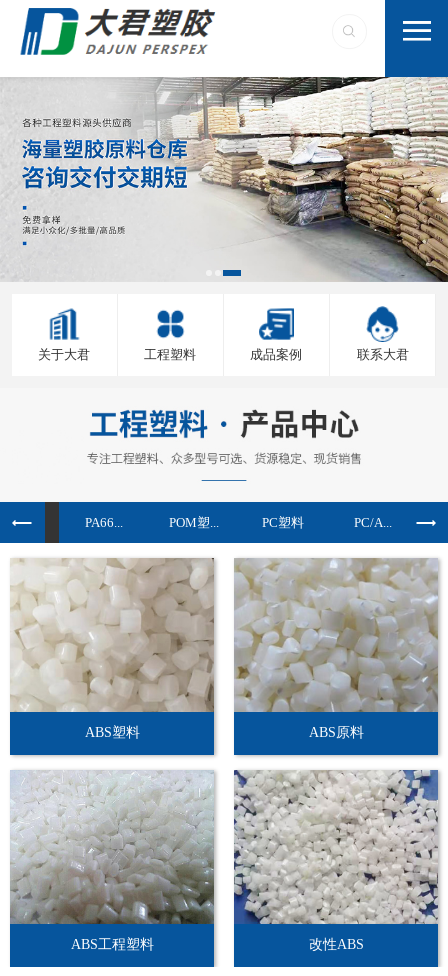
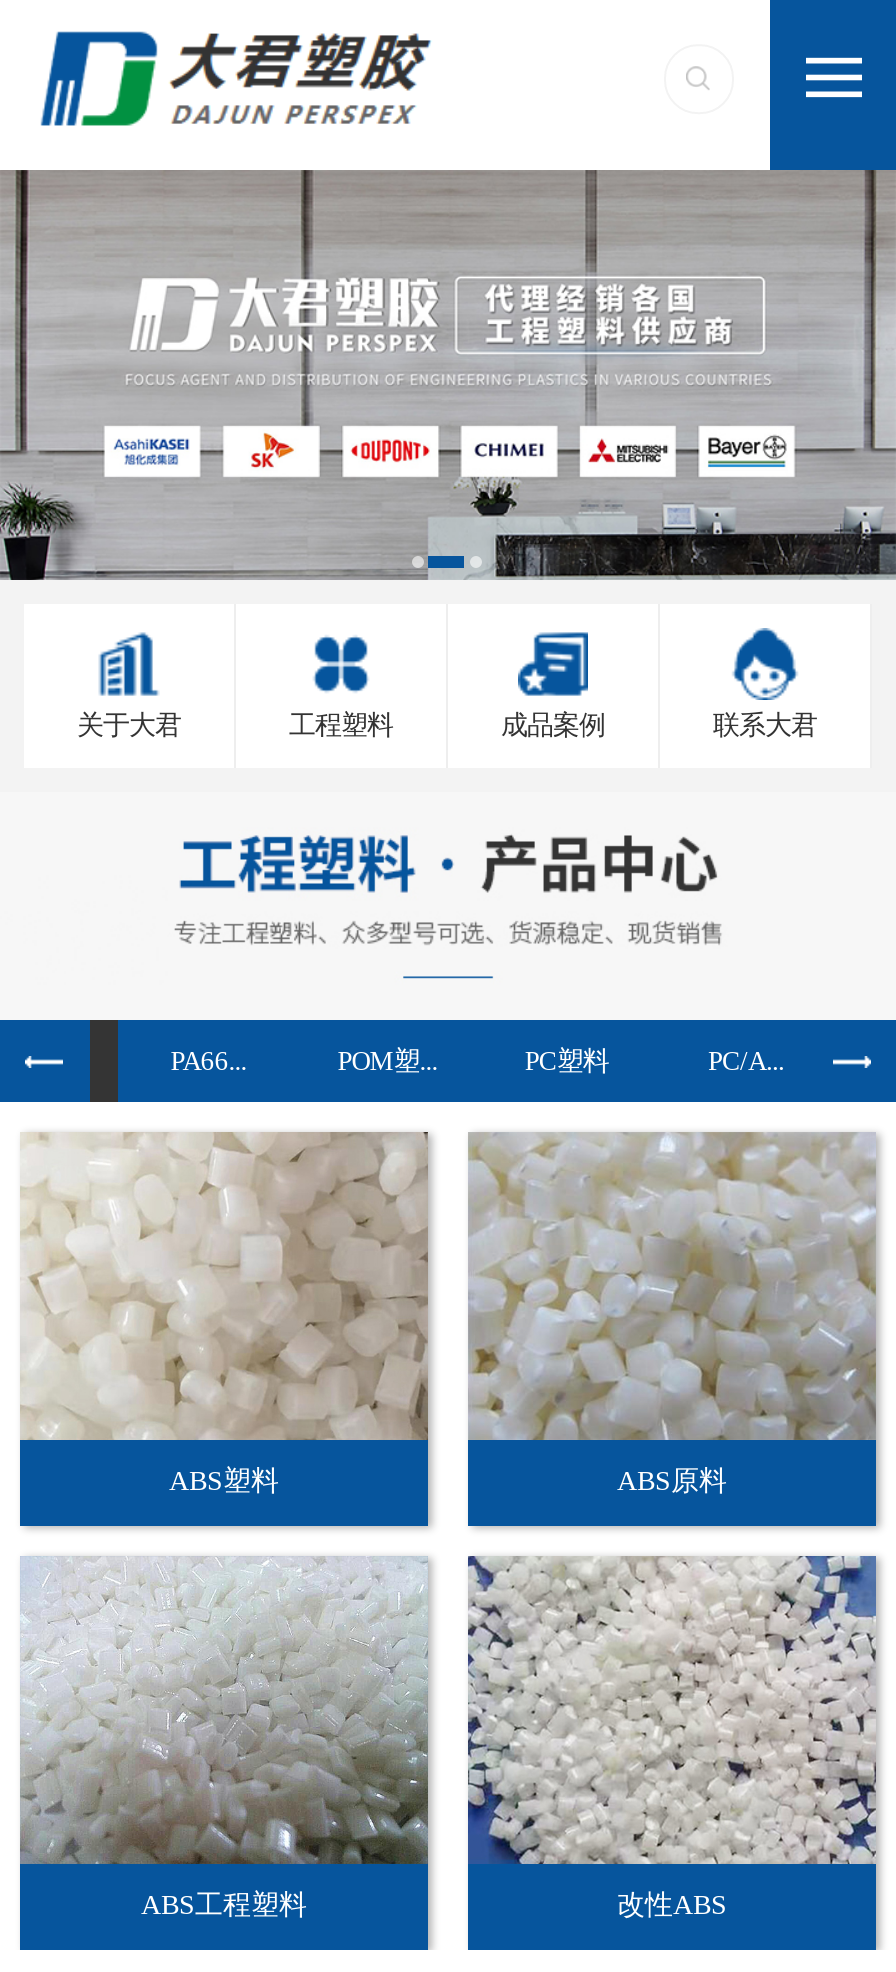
[3,76,445,282] [image] -> [6,168,890,582] [image]

